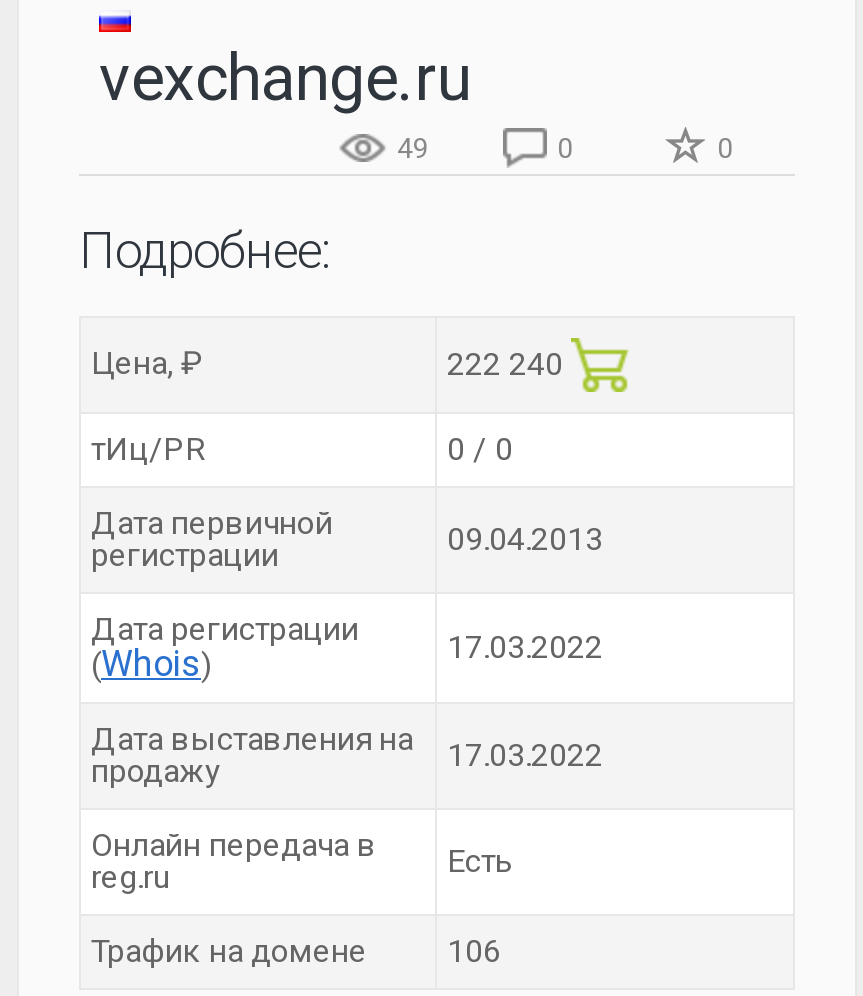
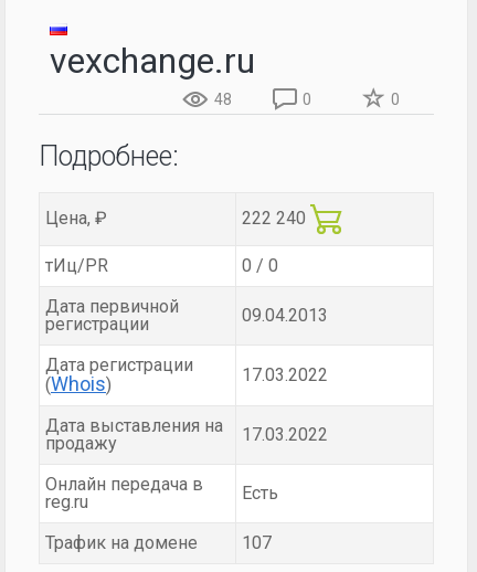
[397,131,429,163] 49 -> [214,90,232,108] 48
[447,932,501,970] 106 -> [242,532,272,553] 107

